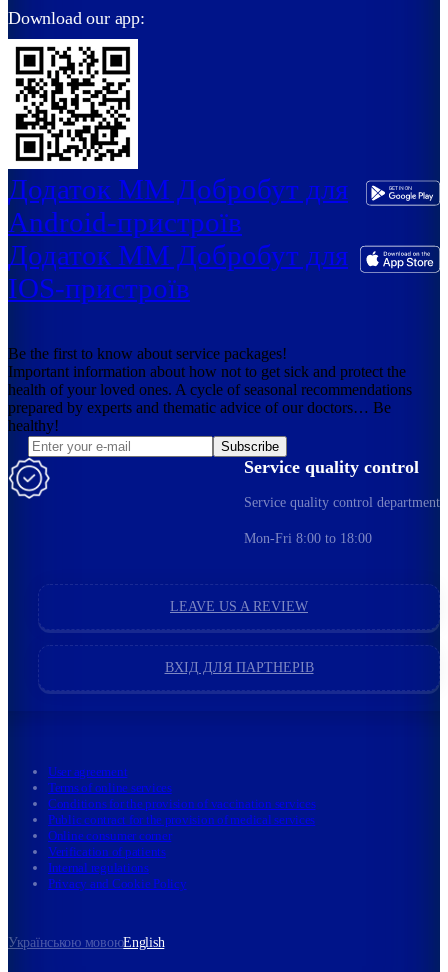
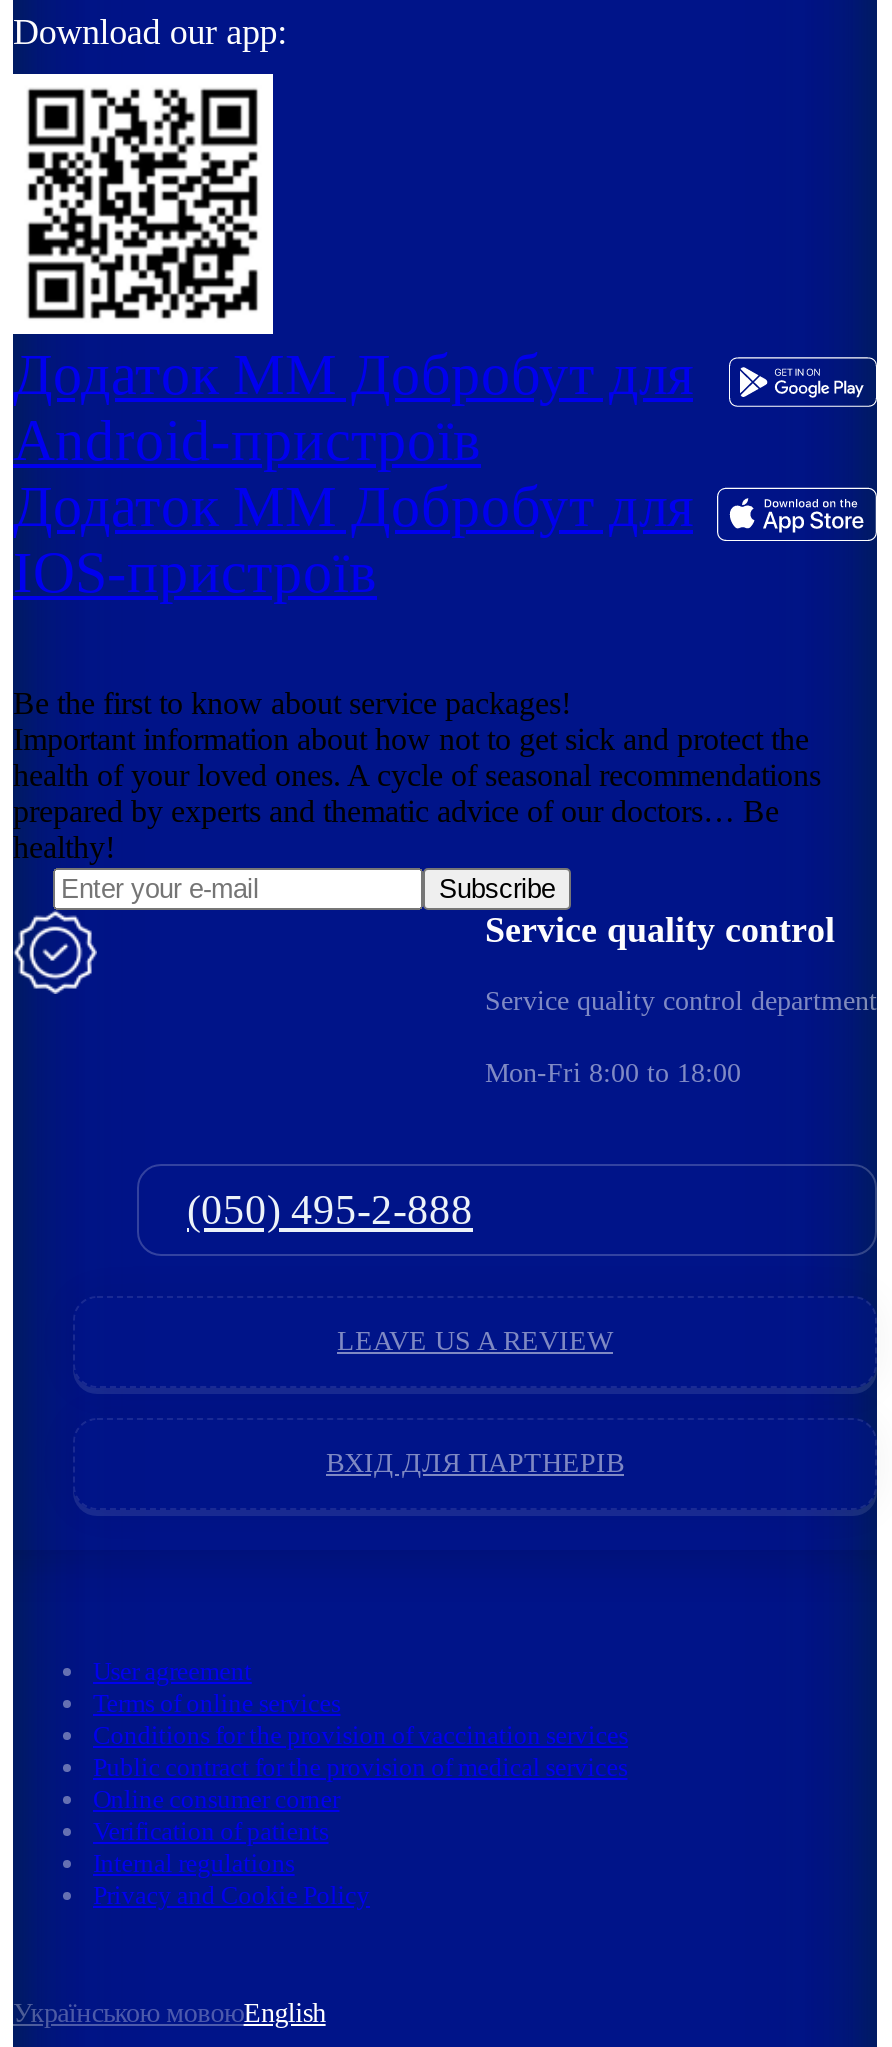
none -> [187,1187,473,1235] (050) 495-2-888

